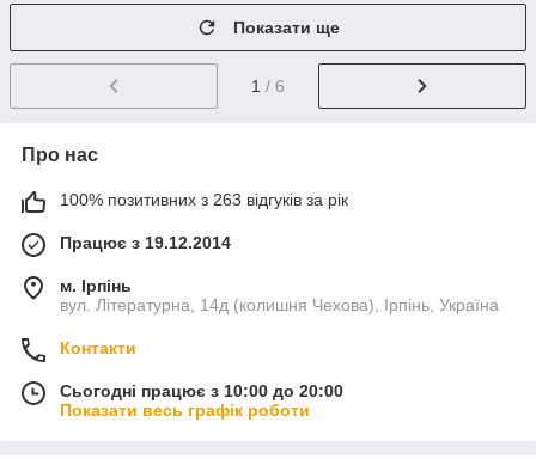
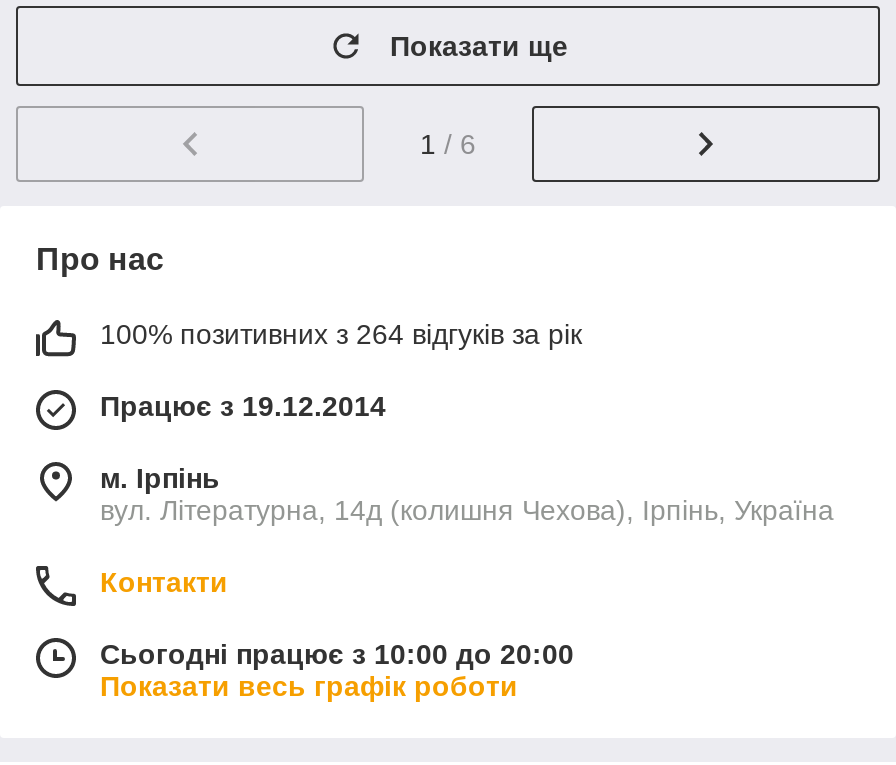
[60,190,348,210] 100% позитивних з 263 відгуків за рік -> [100,319,582,351] 100% позитивних з 264 відгуків за рік

